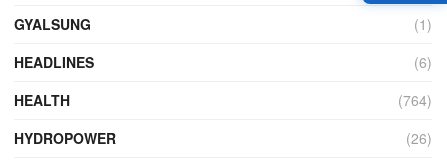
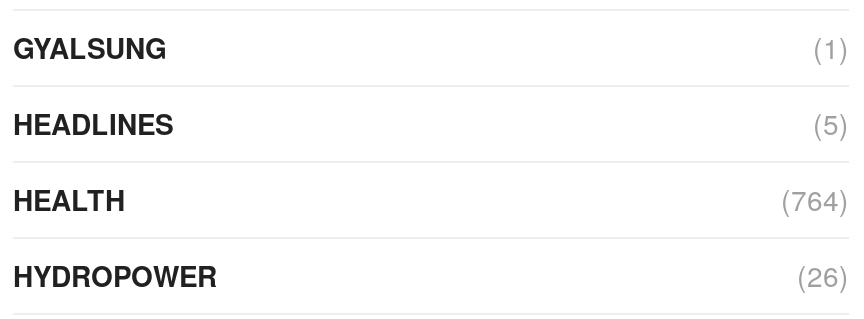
[414,52,432,72] (6) -> [813,103,849,143] (5)

